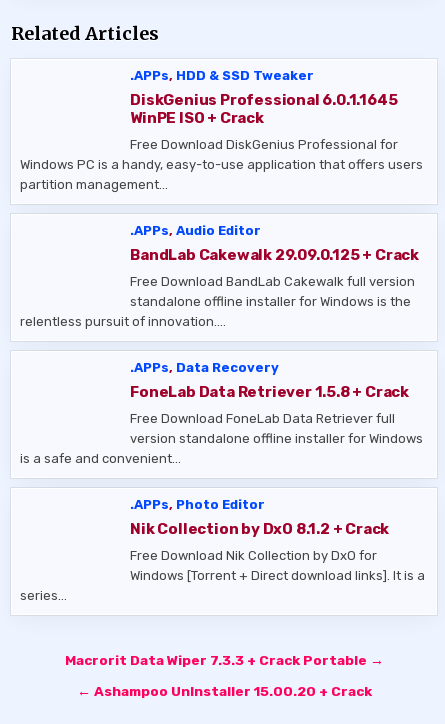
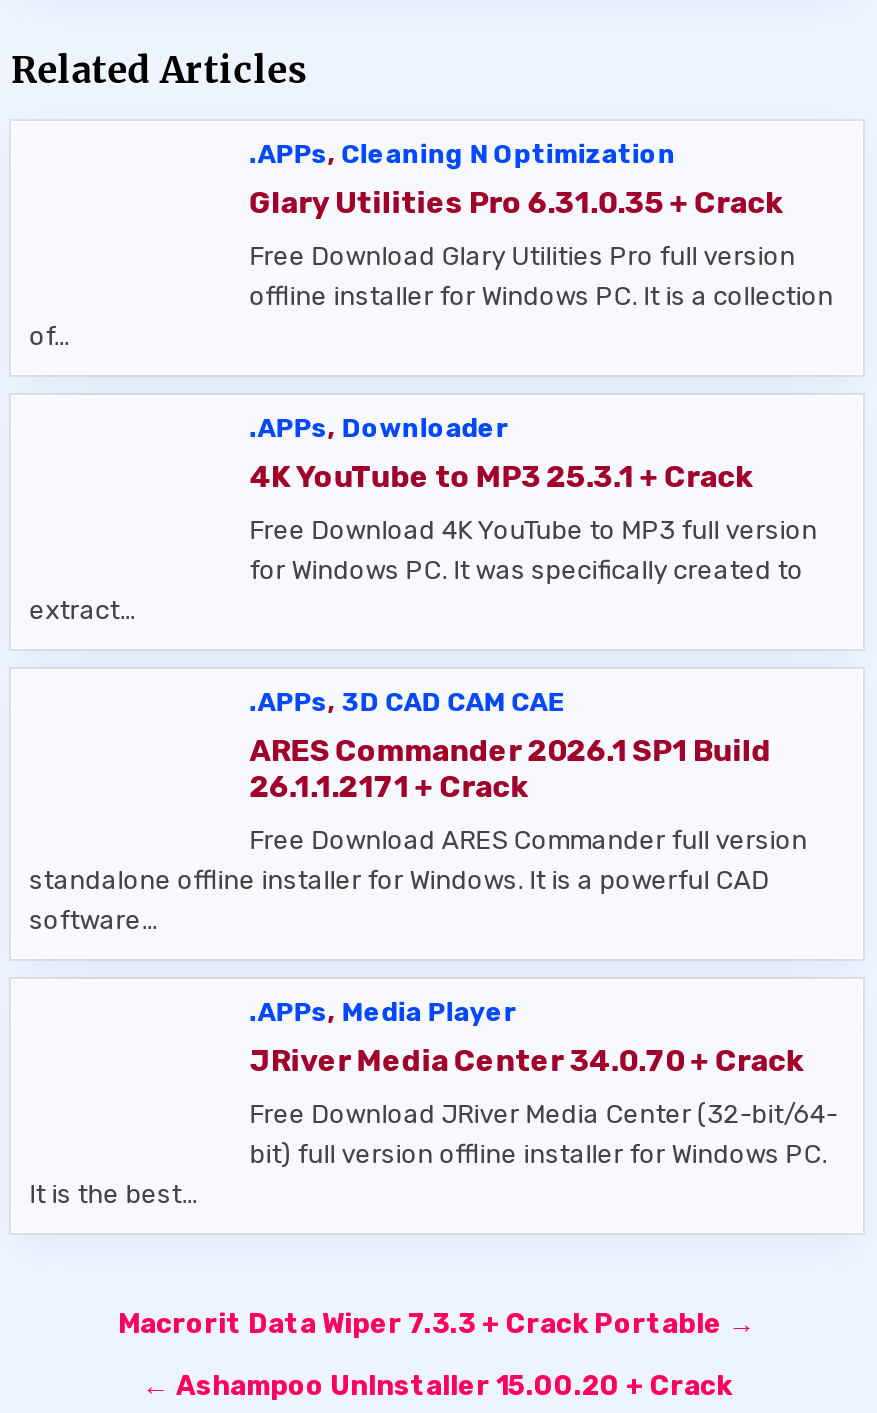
[130,68,397,127] .APPs, HDD & SSD Tweaker | DiskGenius Professional 6.0.1.1645 | WinPE ISO + Crack -> [249,140,783,222] .APPs, Cleaning N Optimization | Glary Utilities Pro 6.31.0.35 + Crack
[20,137,423,192] Free Download DiskGenius Professional for | Windows PC is a handy, easy-to-use application that offers users | partition management… -> [29,242,833,352] Free Download Glary Utilities Pro full version | offline installer for Windows PC. It is a collection | of…
[130,223,419,264] .APPs, Audio Editor | BandLab Cakewalk 29.09.0.125 + Crack -> [249,414,753,496] .APPs, Downloader | 4K YouTube to MP3 25.3.1 + Crack
[20,274,415,329] Free Download BandLab Cakewalk full version | standalone offline installer for Windows is the | relentless pursuit of innovation…. -> [29,516,817,626] Free Download 4K YouTube to MP3 full version | for Windows PC. It was specifically created to | extract…
[130,360,409,401] .APPs, Data Recovery | FoneLab Data Retriever 1.5.8 + Crack -> [249,688,771,806] .APPs, 3D CAD CAM CAE | ARES Commander 2026.1 SP1 Build | 26.1.1.2171 + Crack
[20,411,423,466] Free Download FoneLab Data Retriever full | version standalone offline installer for Windows | is a safe and convenient… -> [29,826,807,936] Free Download ARES Commander full version | standalone offline installer for Windows. It is a powerful CAD | software…
[130,497,389,538] .APPs, Photo Editor | Nik Collection by DxO 8.1.2 + Crack -> [249,998,803,1080] .APPs, Media Player | JRiver Media Center 34.0.70 + Crack
[20,548,425,603] Free Download Nik Collection by DxO for | Windows [Torrent + Direct download links]. It is a | series… -> [29,1100,837,1210] Free Download JRiver Media Center (32-bit/64- | bit) full version offline installer for Windows PC. | It is the best…

